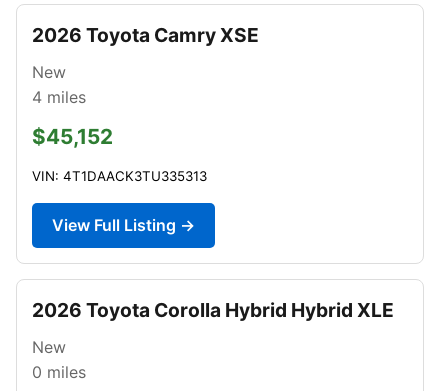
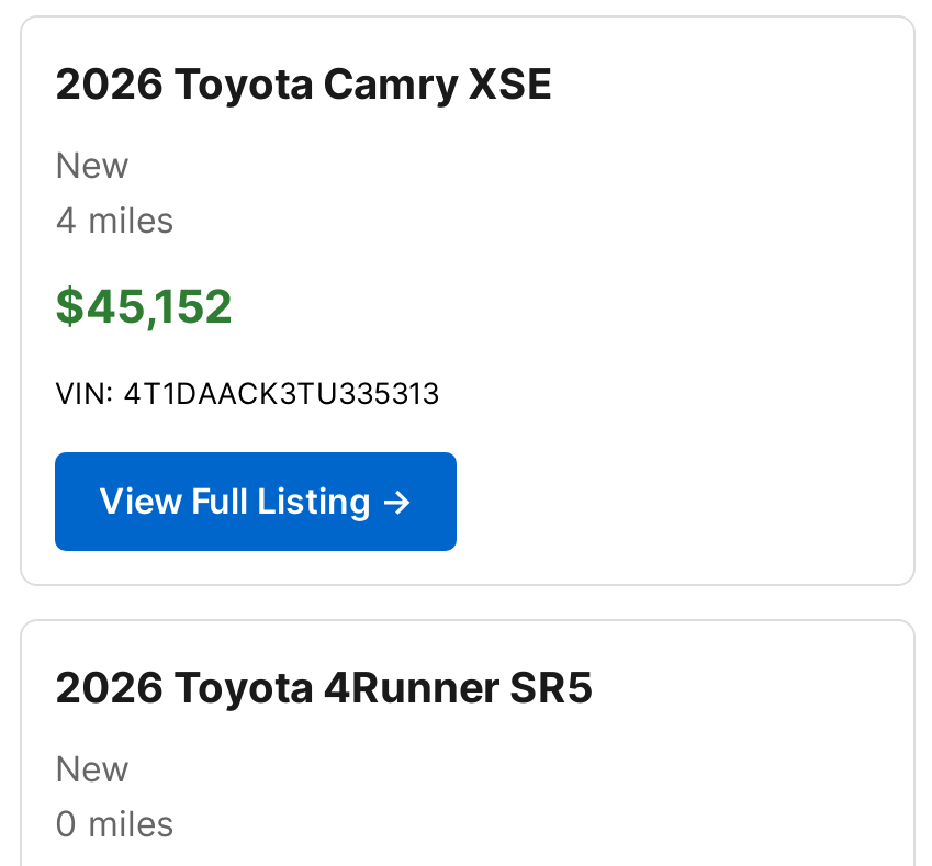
[32,298,394,322] 2026 Toyota Corolla Hybrid Hybrid XLE -> [55,661,593,713] 2026 Toyota 4Runner SR5

